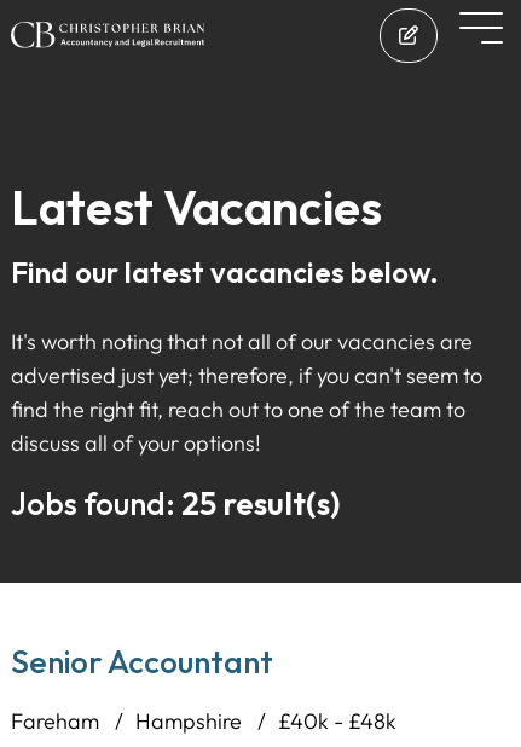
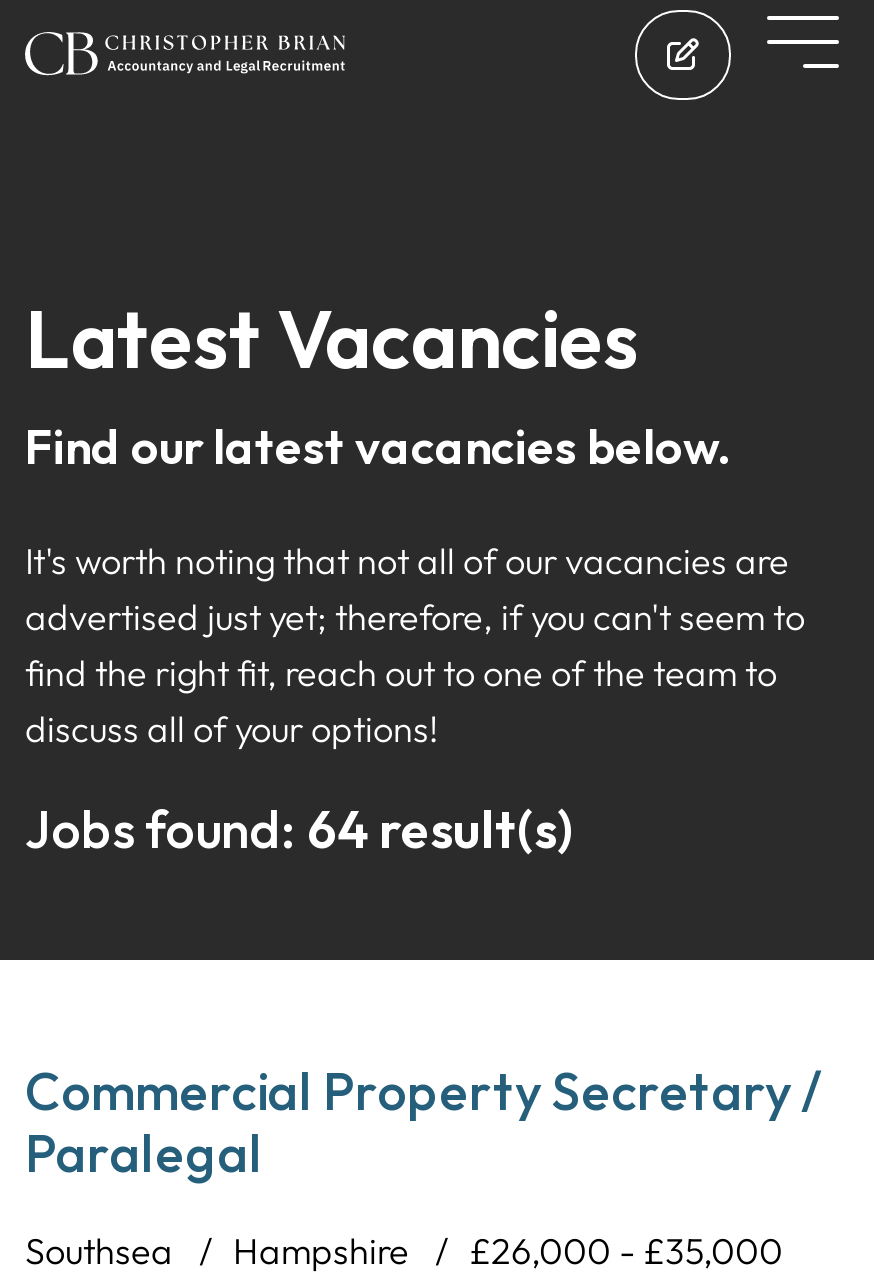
[11,483,340,523] Jobs found: 25 result(s) -> [25,796,573,862] Jobs found: 64 result(s)
[11,642,273,682] Senior Accountant -> [25,1058,821,1186] Commercial Property Secretary / | Paralegal
[11,707,99,735] Fareham -> [25,1228,173,1274] Southsea
[278,707,396,735] £40k - £48k -> [469,1228,783,1274] £26,000 - £35,000

